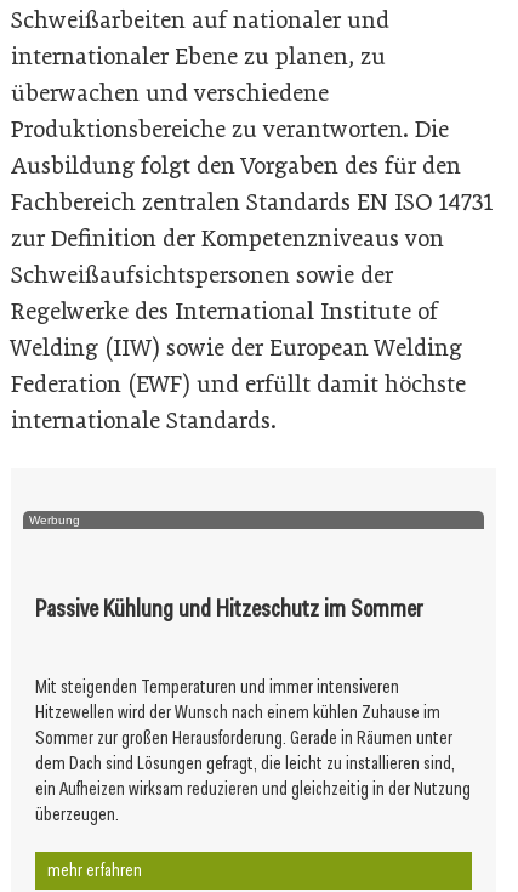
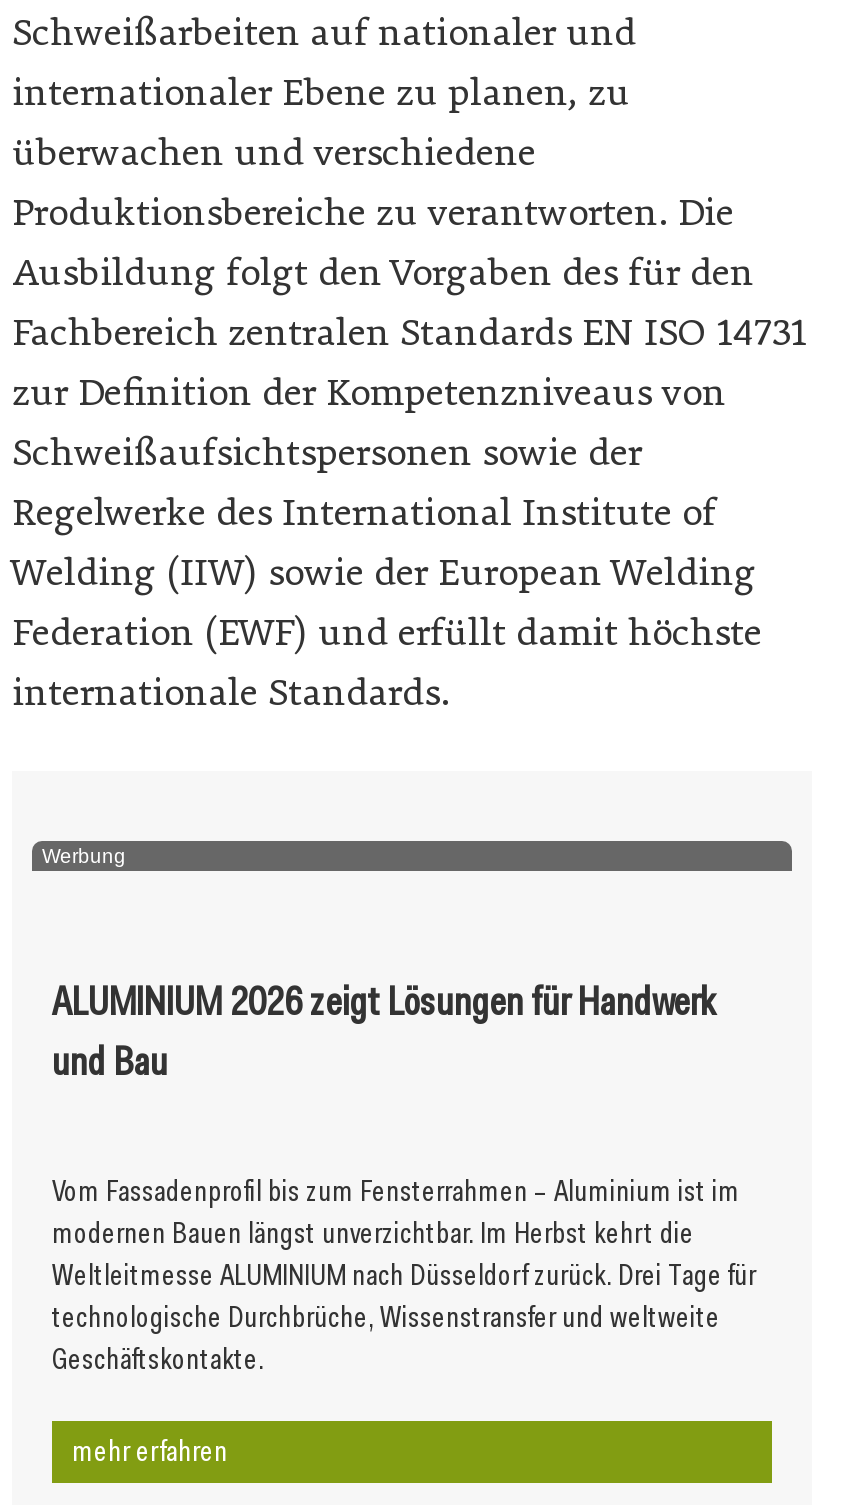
[35,592,422,624] Passive Kühlung und Hitzeschutz im Sommer -> [52,975,716,1087] ALUMINIUM 2026 zeigt Lösungen für Handwerk | und Bau
[35,675,471,826] Mit steigenden Temperaturen und immer intensiveren | Hitzewellen wird der Wunsch nach einem kühlen Zuhause im | Sommer zur großen Herausforderung. Gerade in Räumen unter | dem Dach sind Lösungen gefragt, die leicht zu installieren sind, | ein Aufheizen wirksam reduzieren und gleichzeitig in der Nutzung | überzeugen. -> [52,1171,756,1379] Vom Fassadenprofil bis zum Fensterrahmen – Aluminium ist im | modernen Bauen längst unverzichtbar. Im Herbst kehrt die | Weltleitmesse ALUMINIUM nach Düsseldorf zurück. Drei Tage für | technologische Durchbrüche, Wissenstransfer und weltweite | Geschäftskontakte.

